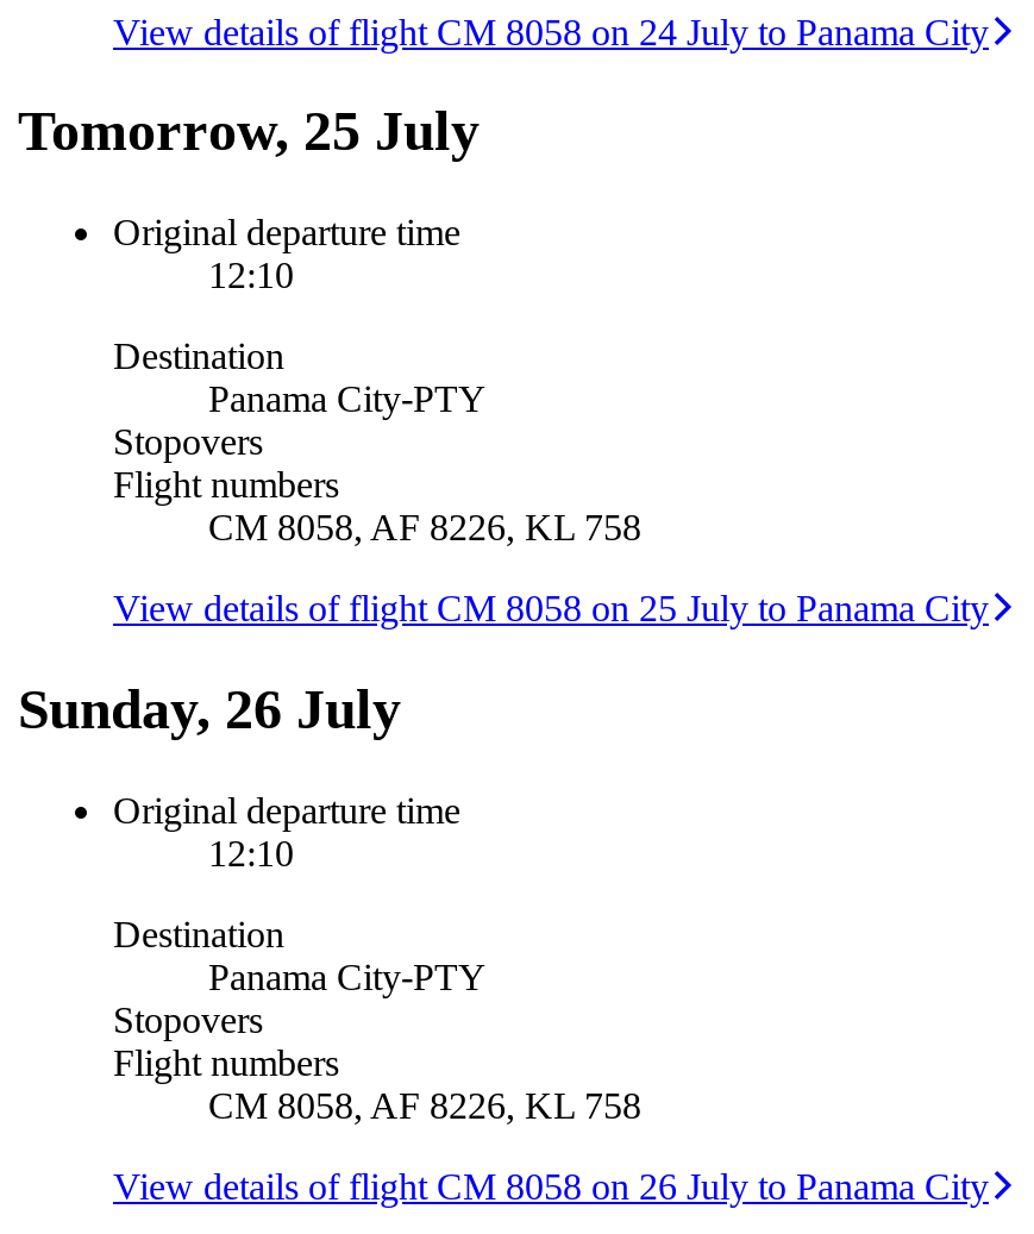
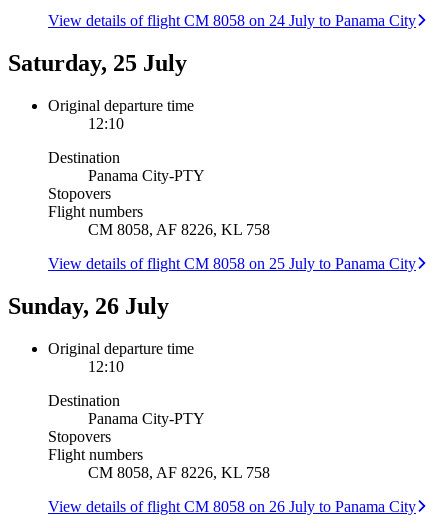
[18,101,480,163] Tomorrow, 25 July -> [8,50,187,76] Saturday, 25 July

